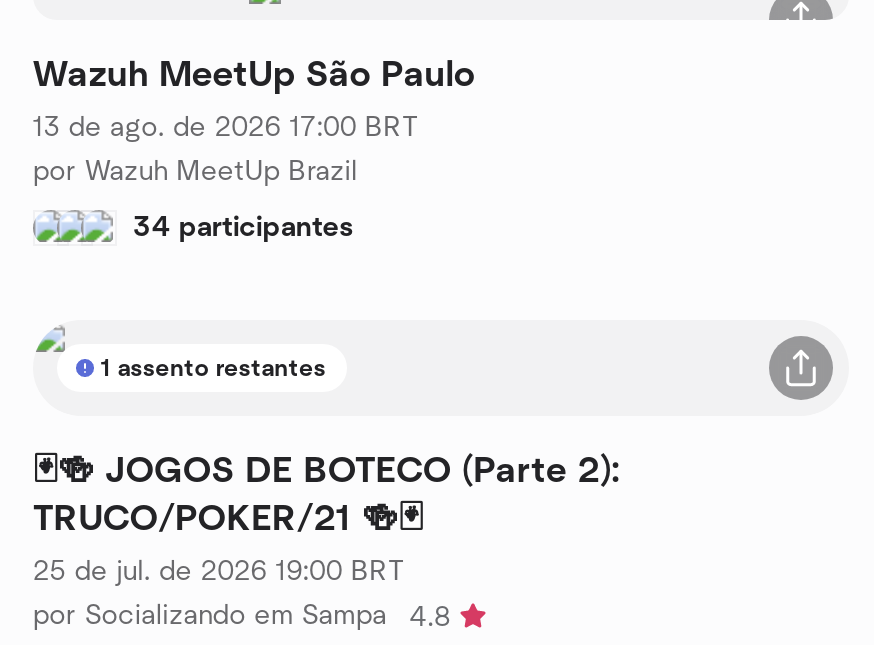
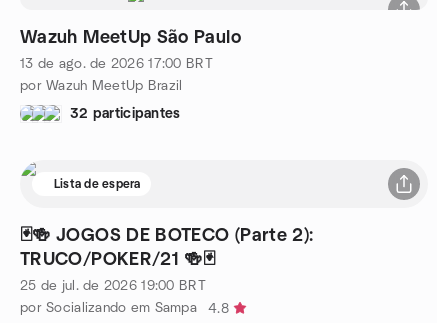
[133,213,354,241] 34 participantes -> [70,106,180,120] 32 participantes
[101,355,326,379] 1 assento restantes -> [54,177,141,189] Lista de espera

